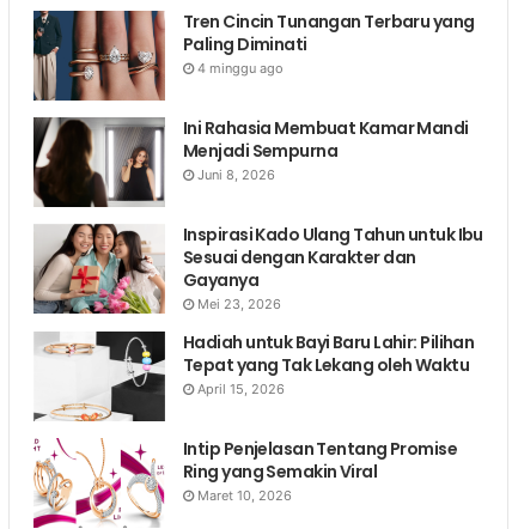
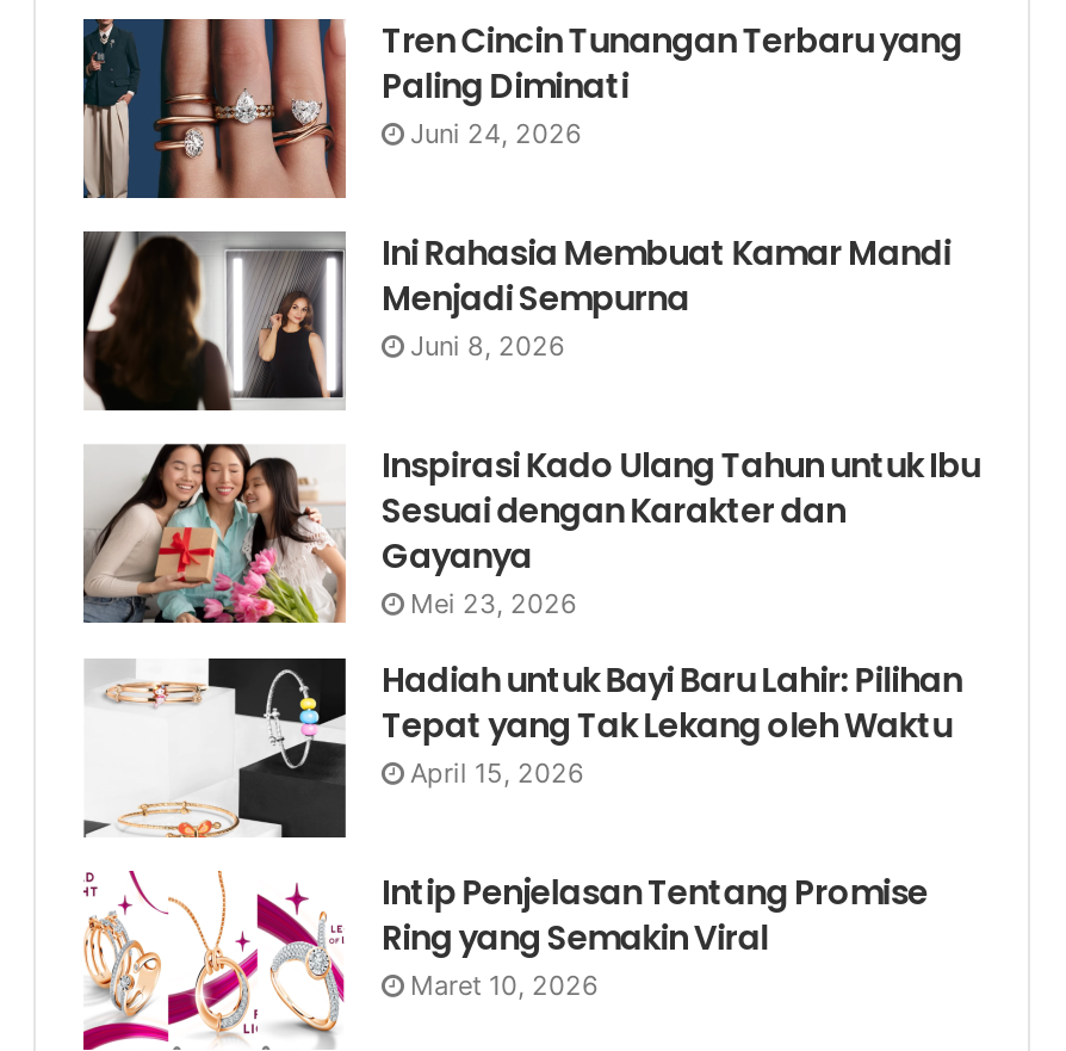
[197,60,284,77] 4 minggu ago -> [410,116,582,150] Juni 24, 2026

